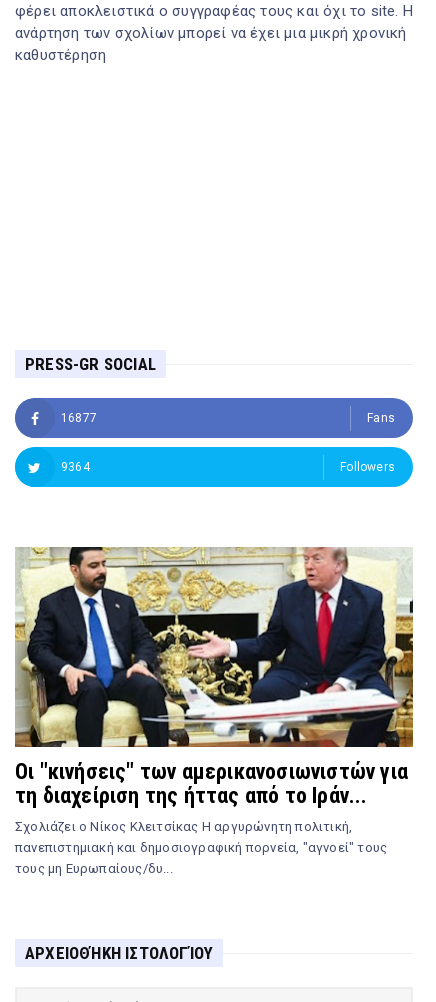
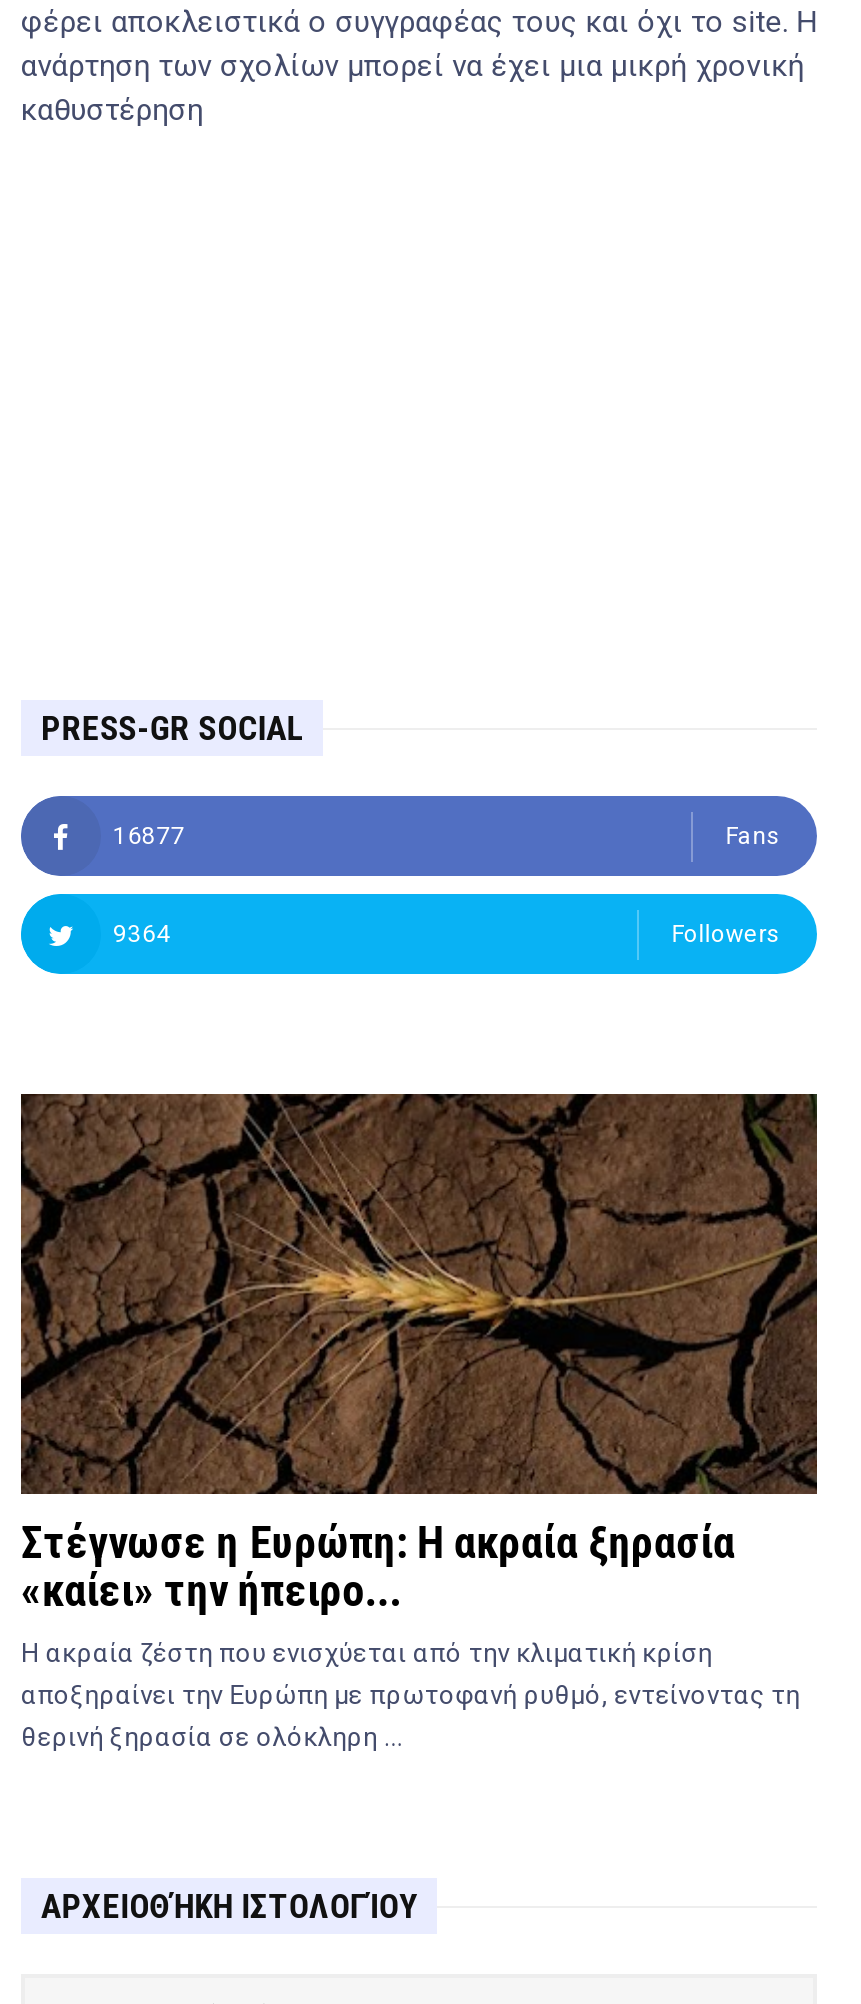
[14,546,414,876] [image] | Οι "κινήσεις" των αμερικανοσιωνιστών για | τη διαχείριση της ήττας από το Ιράν... | Σχολιάζει ο Νίκος Κλειτσίκας Η αργυρώνητη πολιτική, | πανεπιστημιακή και δημοσιογραφική πορνεία, "αγνοεί" τους | τους μη Ευρωπαίους/δυ... -> [19,1092,819,1753] [image] | Στέγνωσε η Ευρώπη: Η ακραία ξηρασία | «καίει» την ήπειρο... | Η ακραία ζέστη που ενισχύεται από την κλιματική κρίση | αποξηραίνει την Ευρώπη με πρωτοφανή ρυθμό, εντείνοντας τη | θερινή ξηρασία σε ολόκληρη ...

